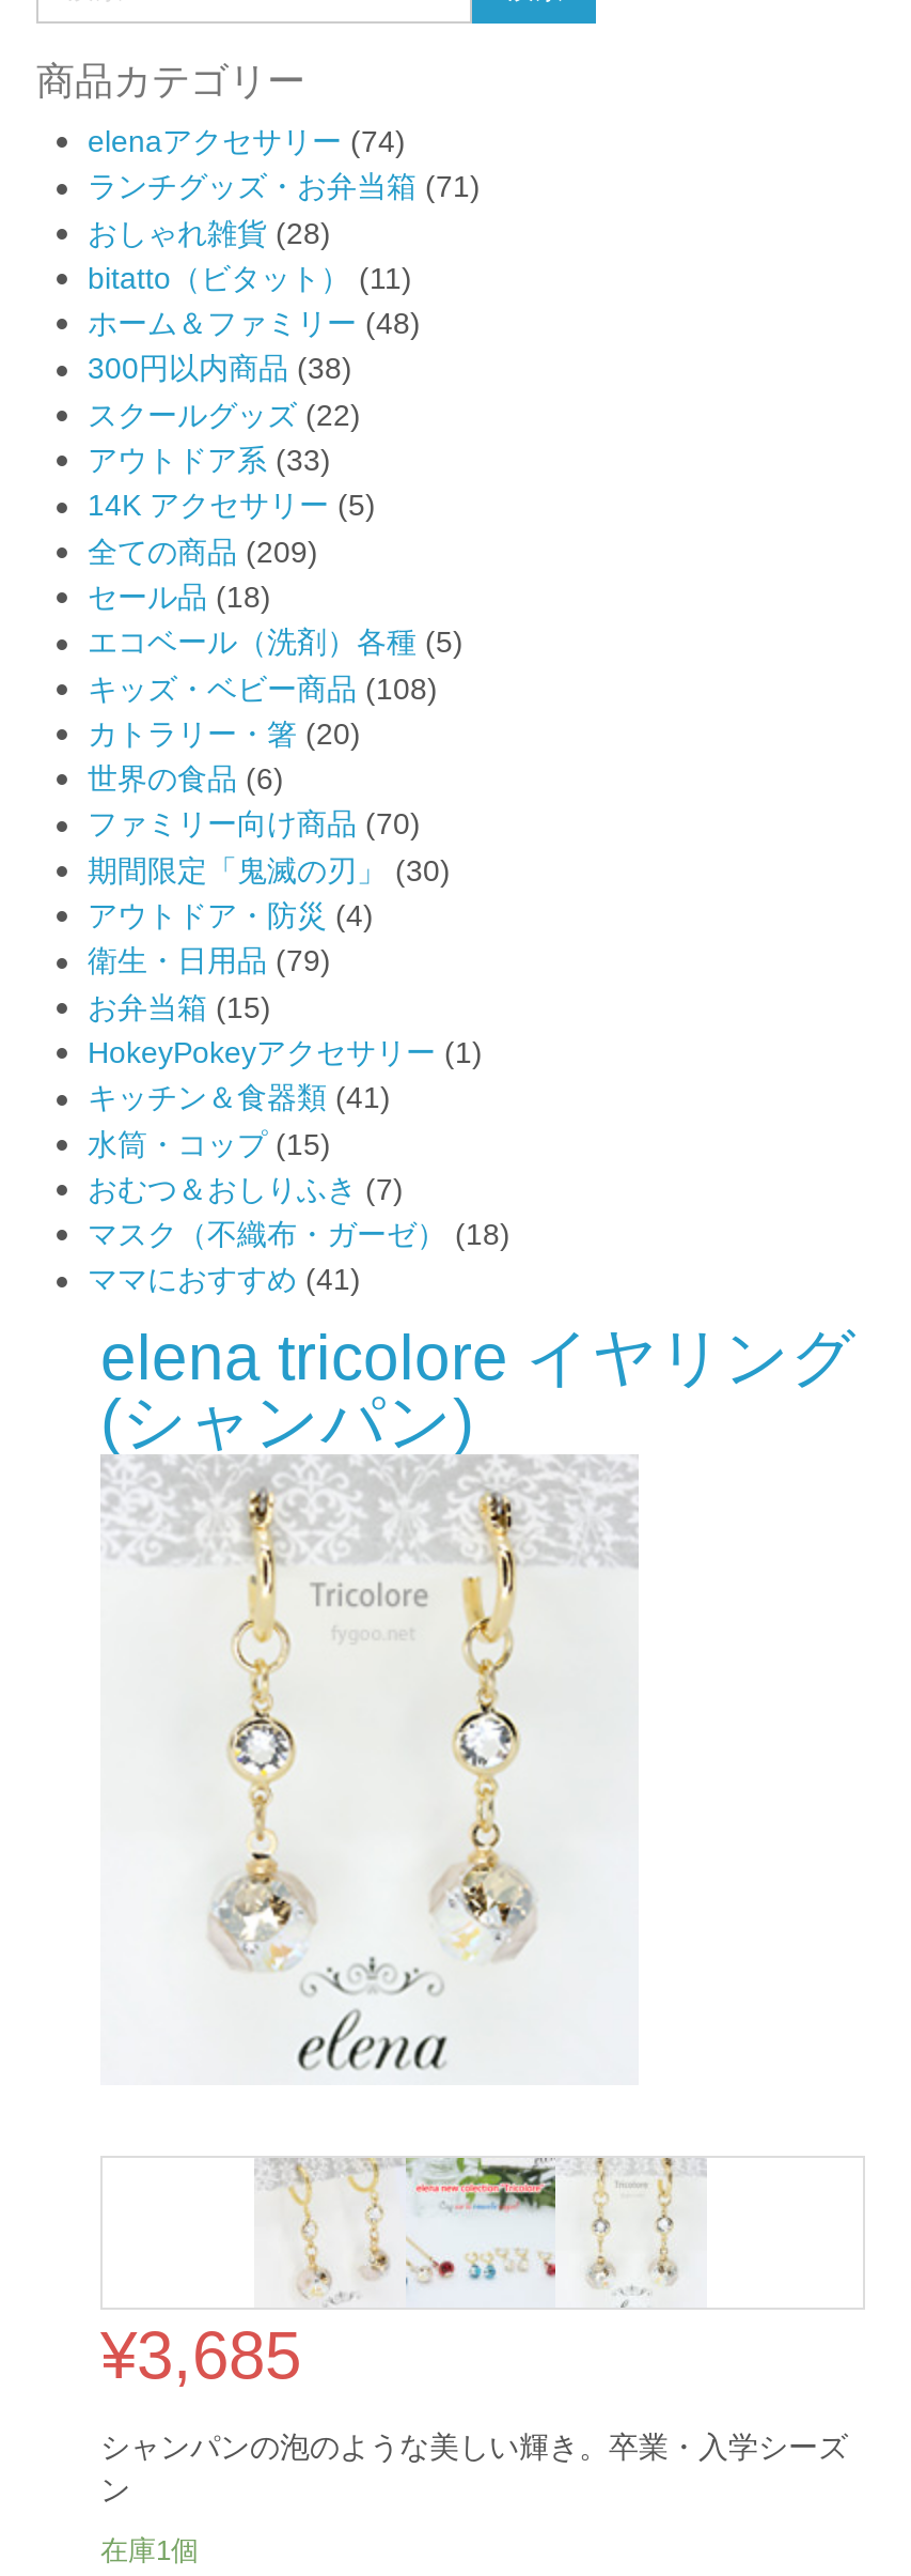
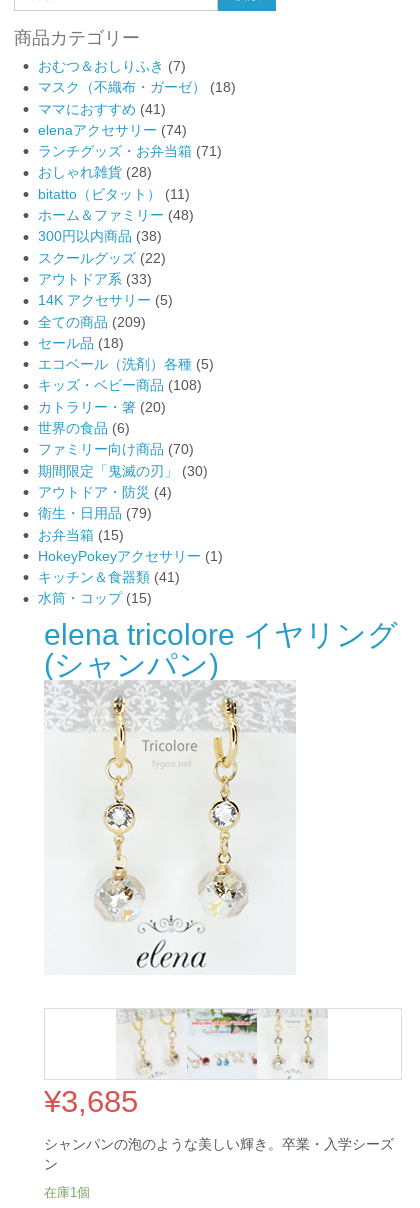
moved [88,124,483,1160] -> [38,122,223,606]: elenaアクセサリー (74) | ランチグッズ・お弁当箱 (71) | おしゃれ雑貨 (28) | ... | キッチン＆食器類 (41) | 水筒・コップ (15)
moved [88,1172,511,1297] -> [38,58,236,117]: おむつ＆おしりふき (7) | マスク（不織布・ガーゼ） (18) | ママにおすすめ (41)

